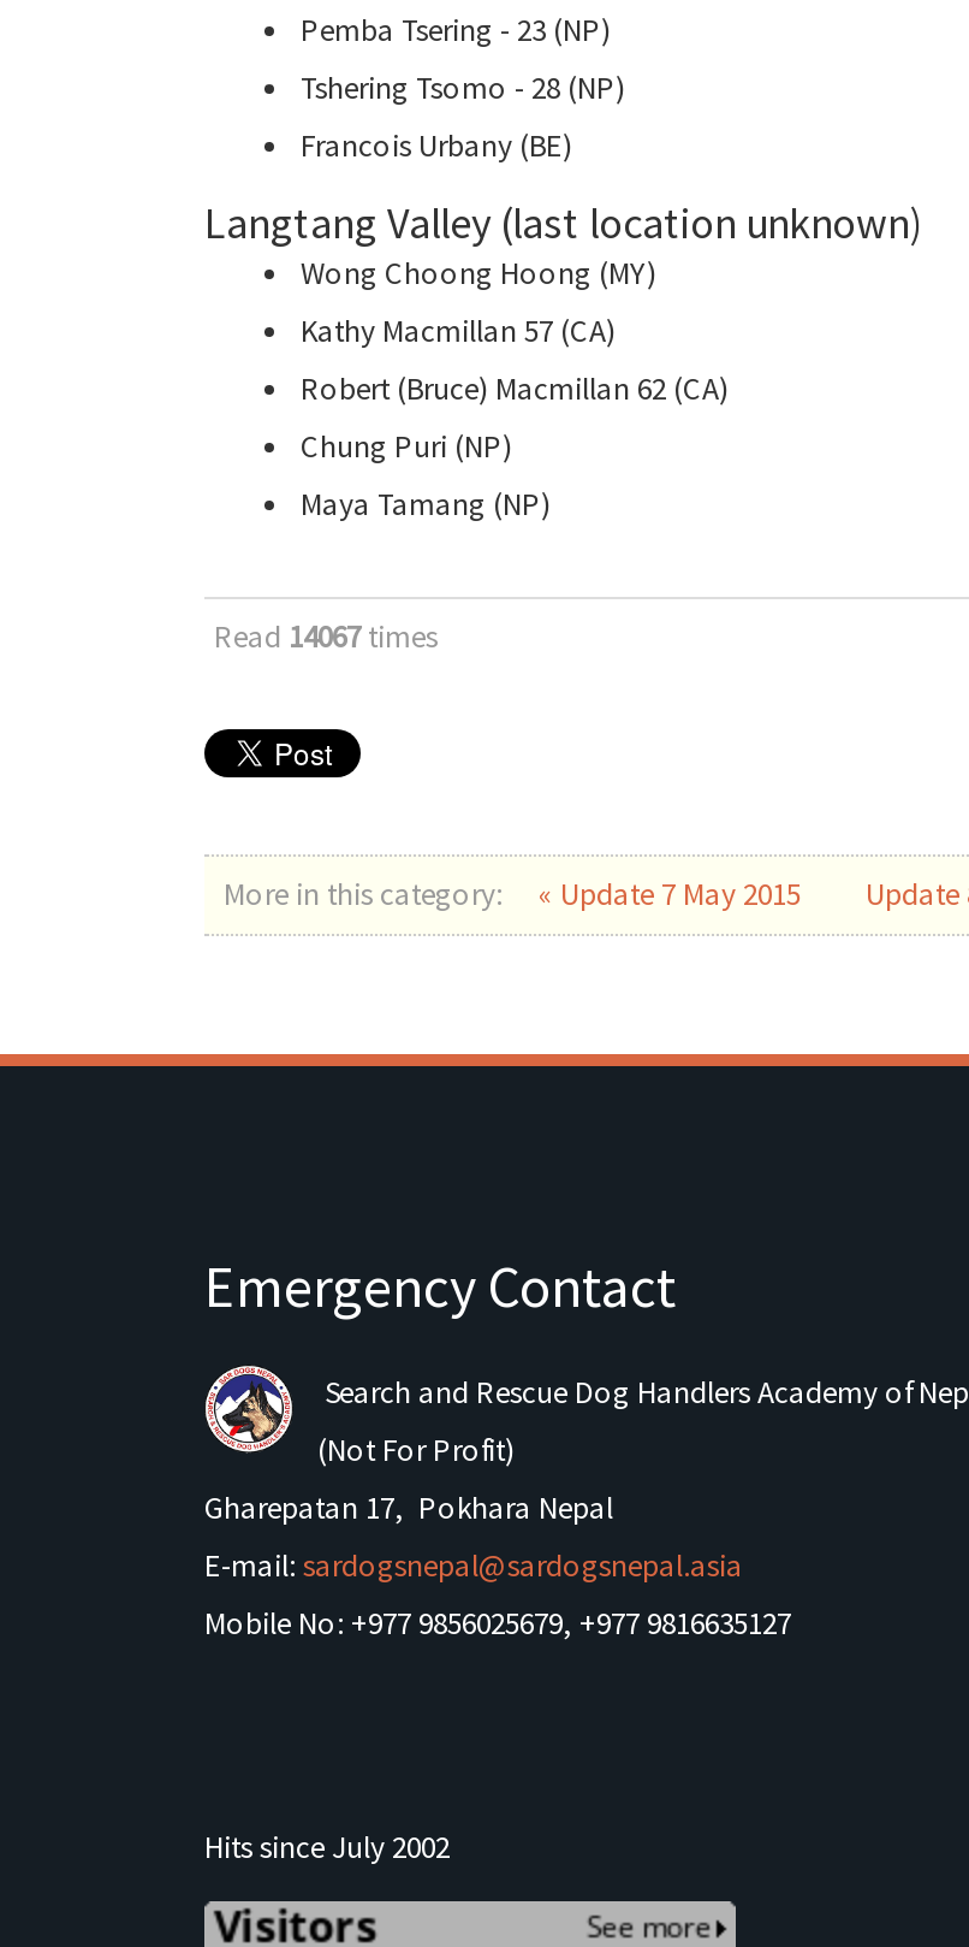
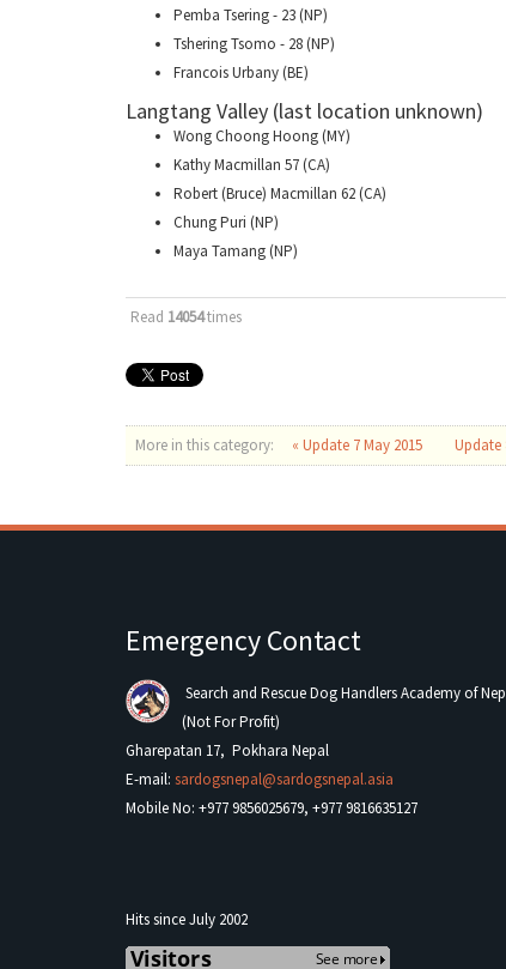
[214,616,438,657] Read 14067 times -> [130,307,242,327] Read 14054 times

